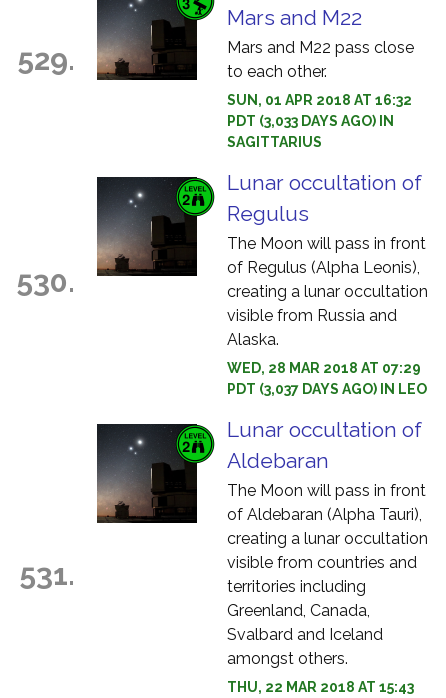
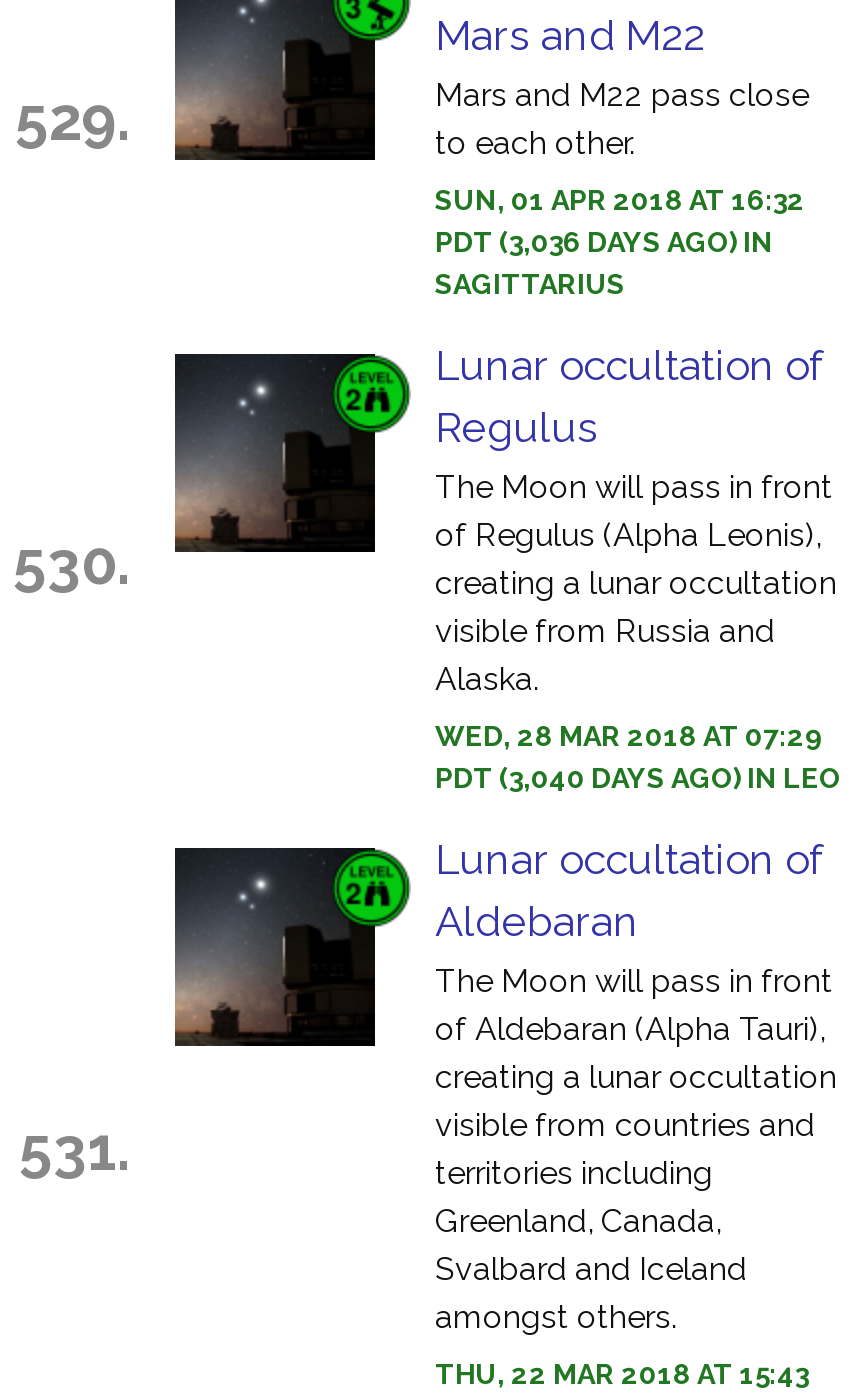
[227,113,394,129] PDT (3,033 DAYS AGO) IN -> [435,226,773,258] PDT (3,036 DAYS AGO) IN
[227,381,427,397] PDT (3,037 DAYS AGO) IN LEO -> [435,762,841,794] PDT (3,040 DAYS AGO) IN LEO

